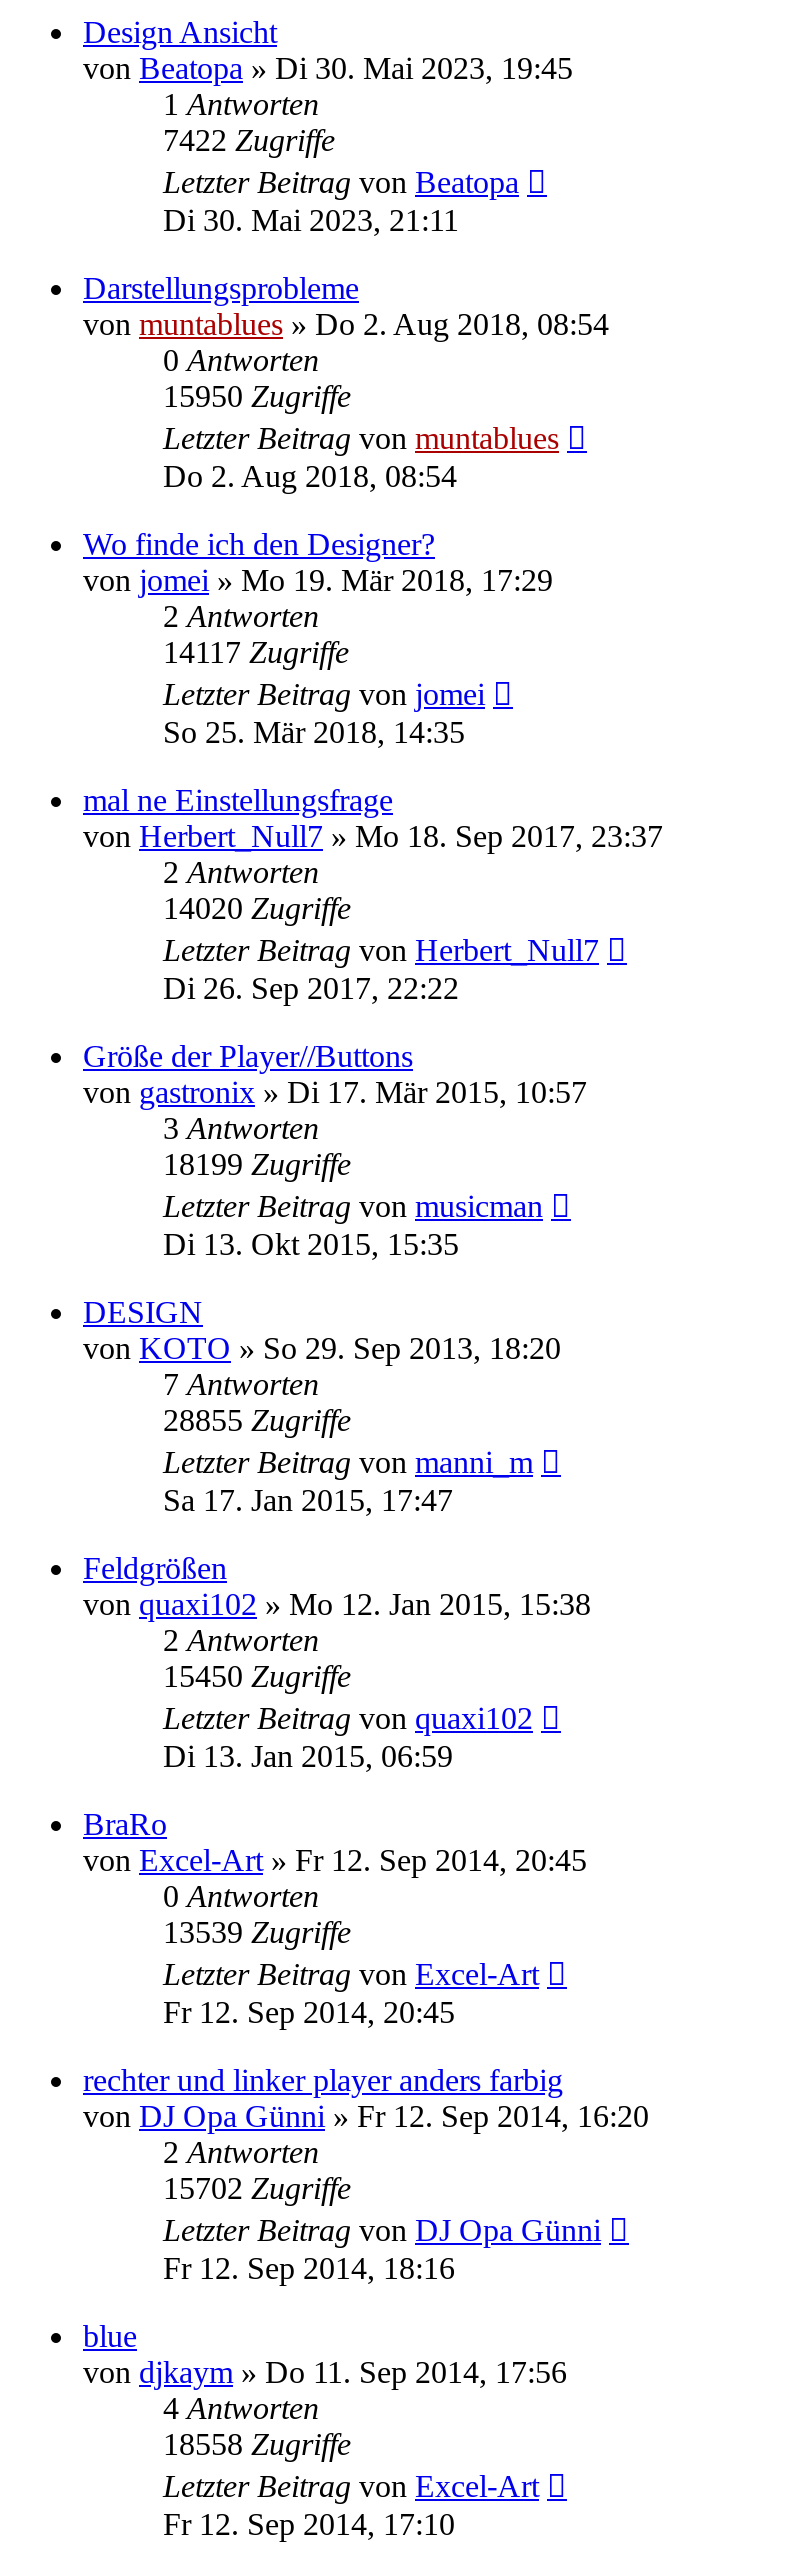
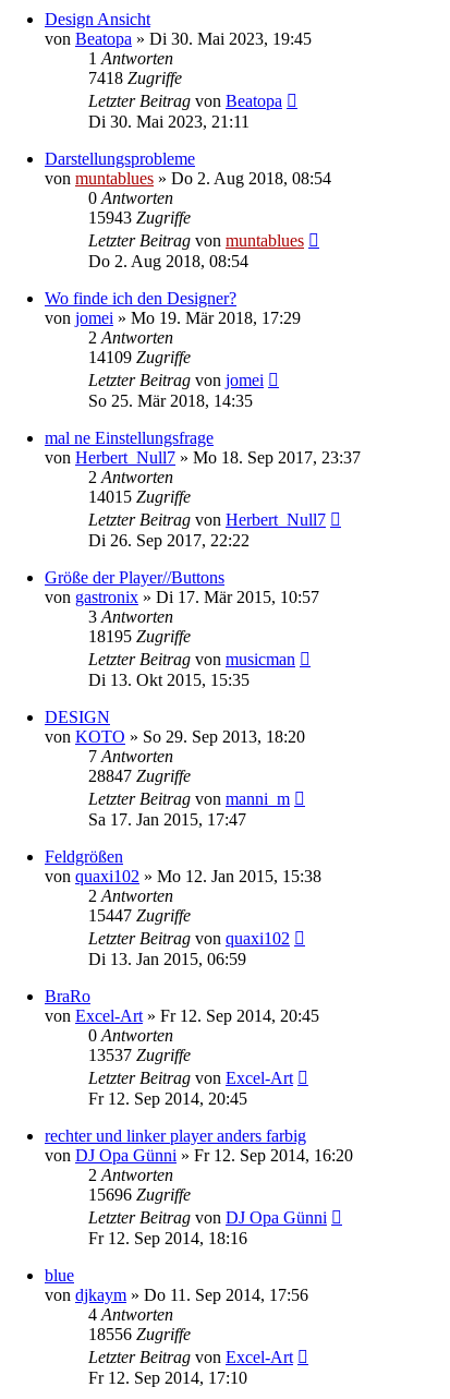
[163,123,335,157] 7422 Zugriffe -> [88,69,182,87] 7418 Zugriffe
[163,379,351,413] 15950 Zugriffe -> [88,208,191,227] 15943 Zugriffe
[163,635,349,669] 14117 Zugriffe -> [88,348,191,366] 14109 Zugriffe
[163,891,351,925] 14020 Zugriffe -> [88,487,191,506] 14015 Zugriffe
[163,1147,351,1181] 18199 Zugriffe -> [88,627,191,646] 18195 Zugriffe
[163,1403,351,1437] 28855 Zugriffe -> [88,767,191,785] 28847 Zugriffe
[163,1659,351,1693] 15450 Zugriffe -> [88,906,191,925] 15447 Zugriffe
[163,1915,351,1949] 13539 Zugriffe -> [88,1046,191,1064] 13537 Zugriffe
[163,2171,351,2205] 15702 Zugriffe -> [88,1185,191,1204] 15696 Zugriffe
[163,2427,351,2461] 18558 Zugriffe -> [88,1325,191,1343] 18556 Zugriffe

